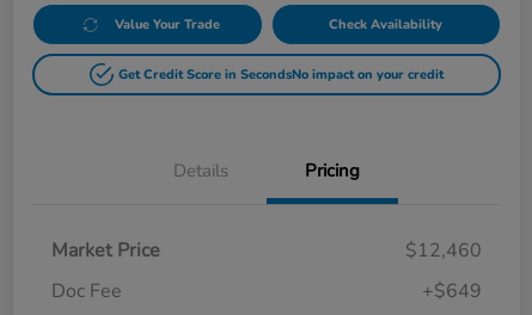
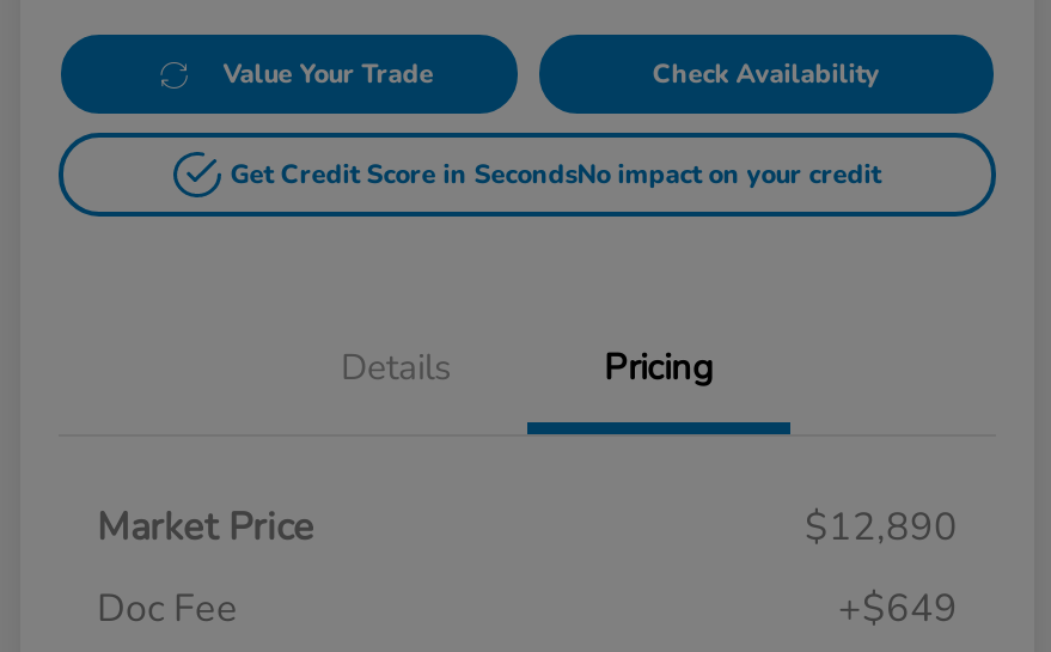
[405,238,482,264] $12,460 -> [805,502,958,554] $12,890

